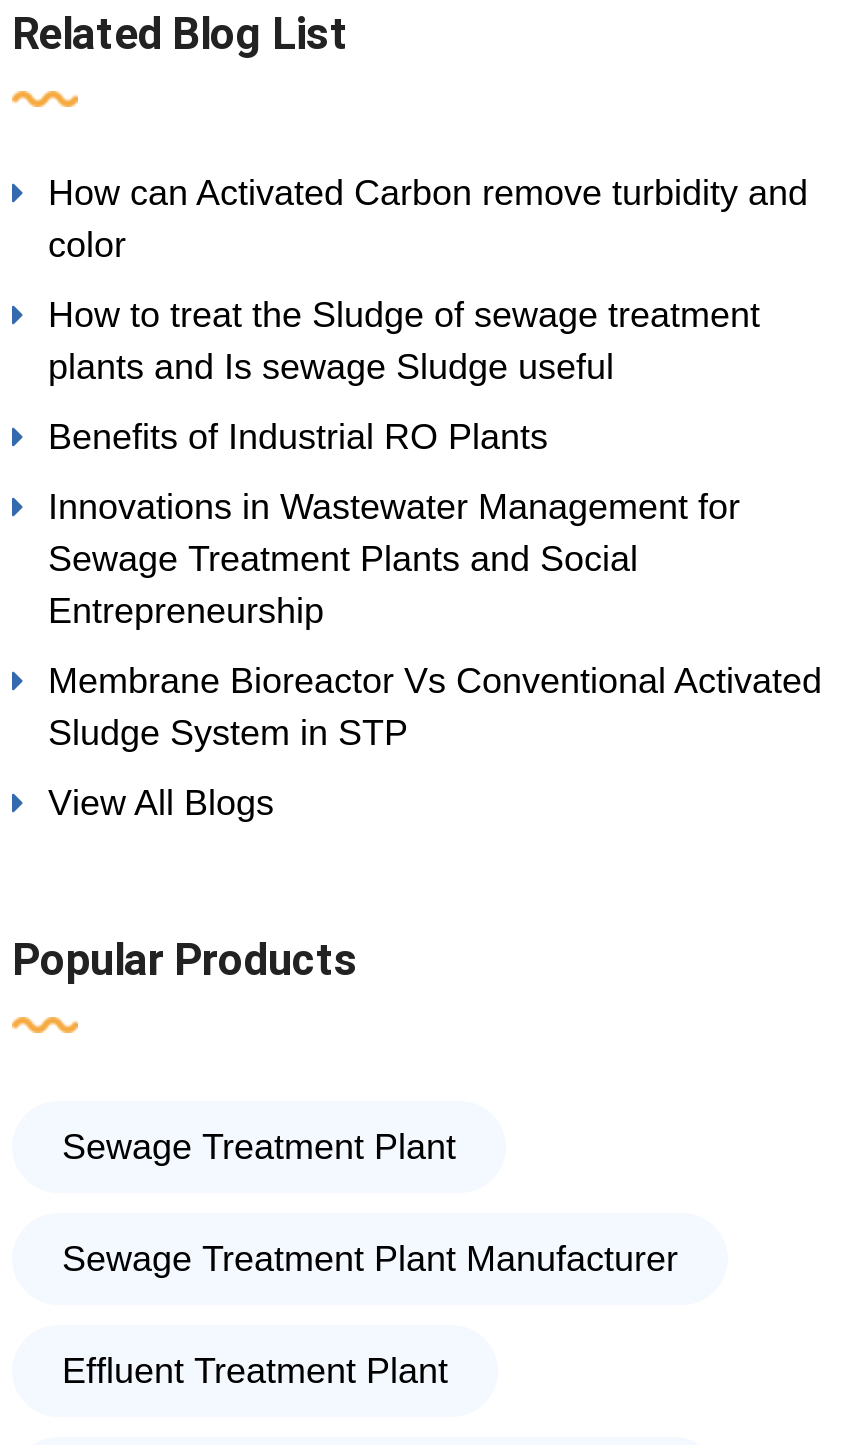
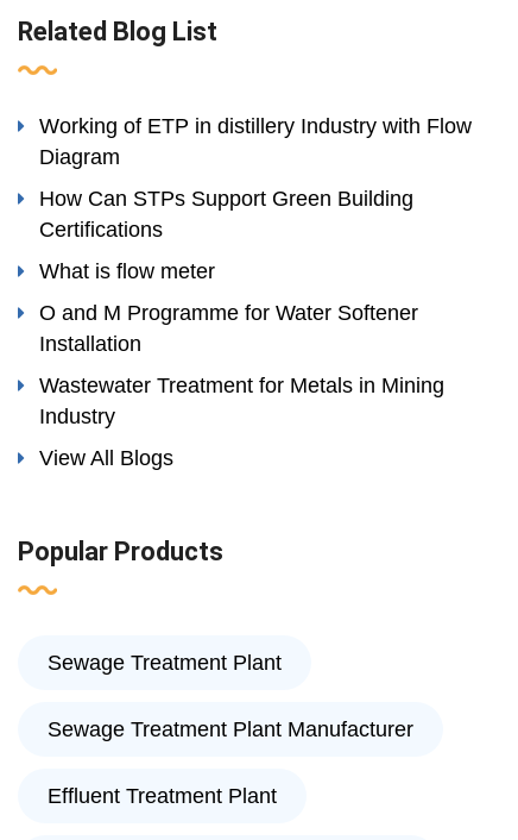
[48,173,808,265] How can Activated Carbon remove turbidity and | color -> [39,114,472,169] Working of ETP in distillery Industry with Flow | Diagram
[48,295,760,387] How to treat the Sludge of sewage treatment | plants and Is sewage Sludge useful -> [39,187,413,242] How Can STPs Support Green Building | Certifications
[48,417,548,457] Benefits of Industrial RO Plants -> [39,260,215,283] What is flow meter
[48,487,740,631] Innovations in Wastewater Management for | Sewage Treatment Plants and Social | Entrepreneurship -> [39,301,418,356] O and M Programme for Water Softener | Installation
[48,661,822,753] Membrane Bioreactor Vs Conventional Activated | Sludge System in STP -> [39,374,444,429] Wastewater Treatment for Metals in Mining | Industry

